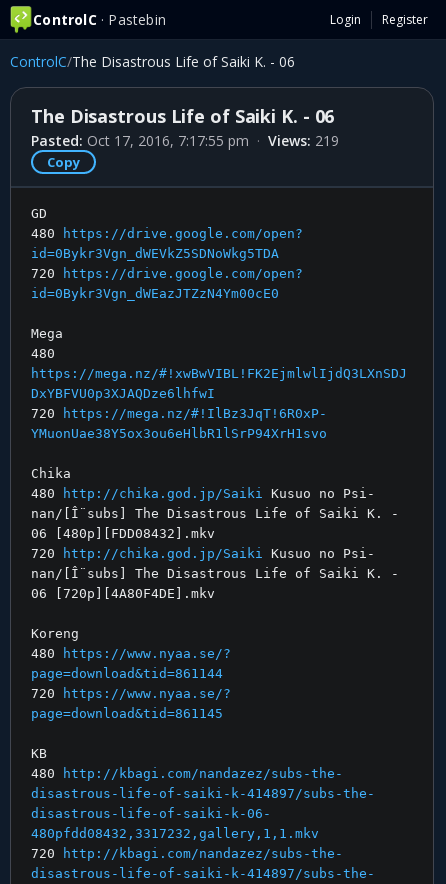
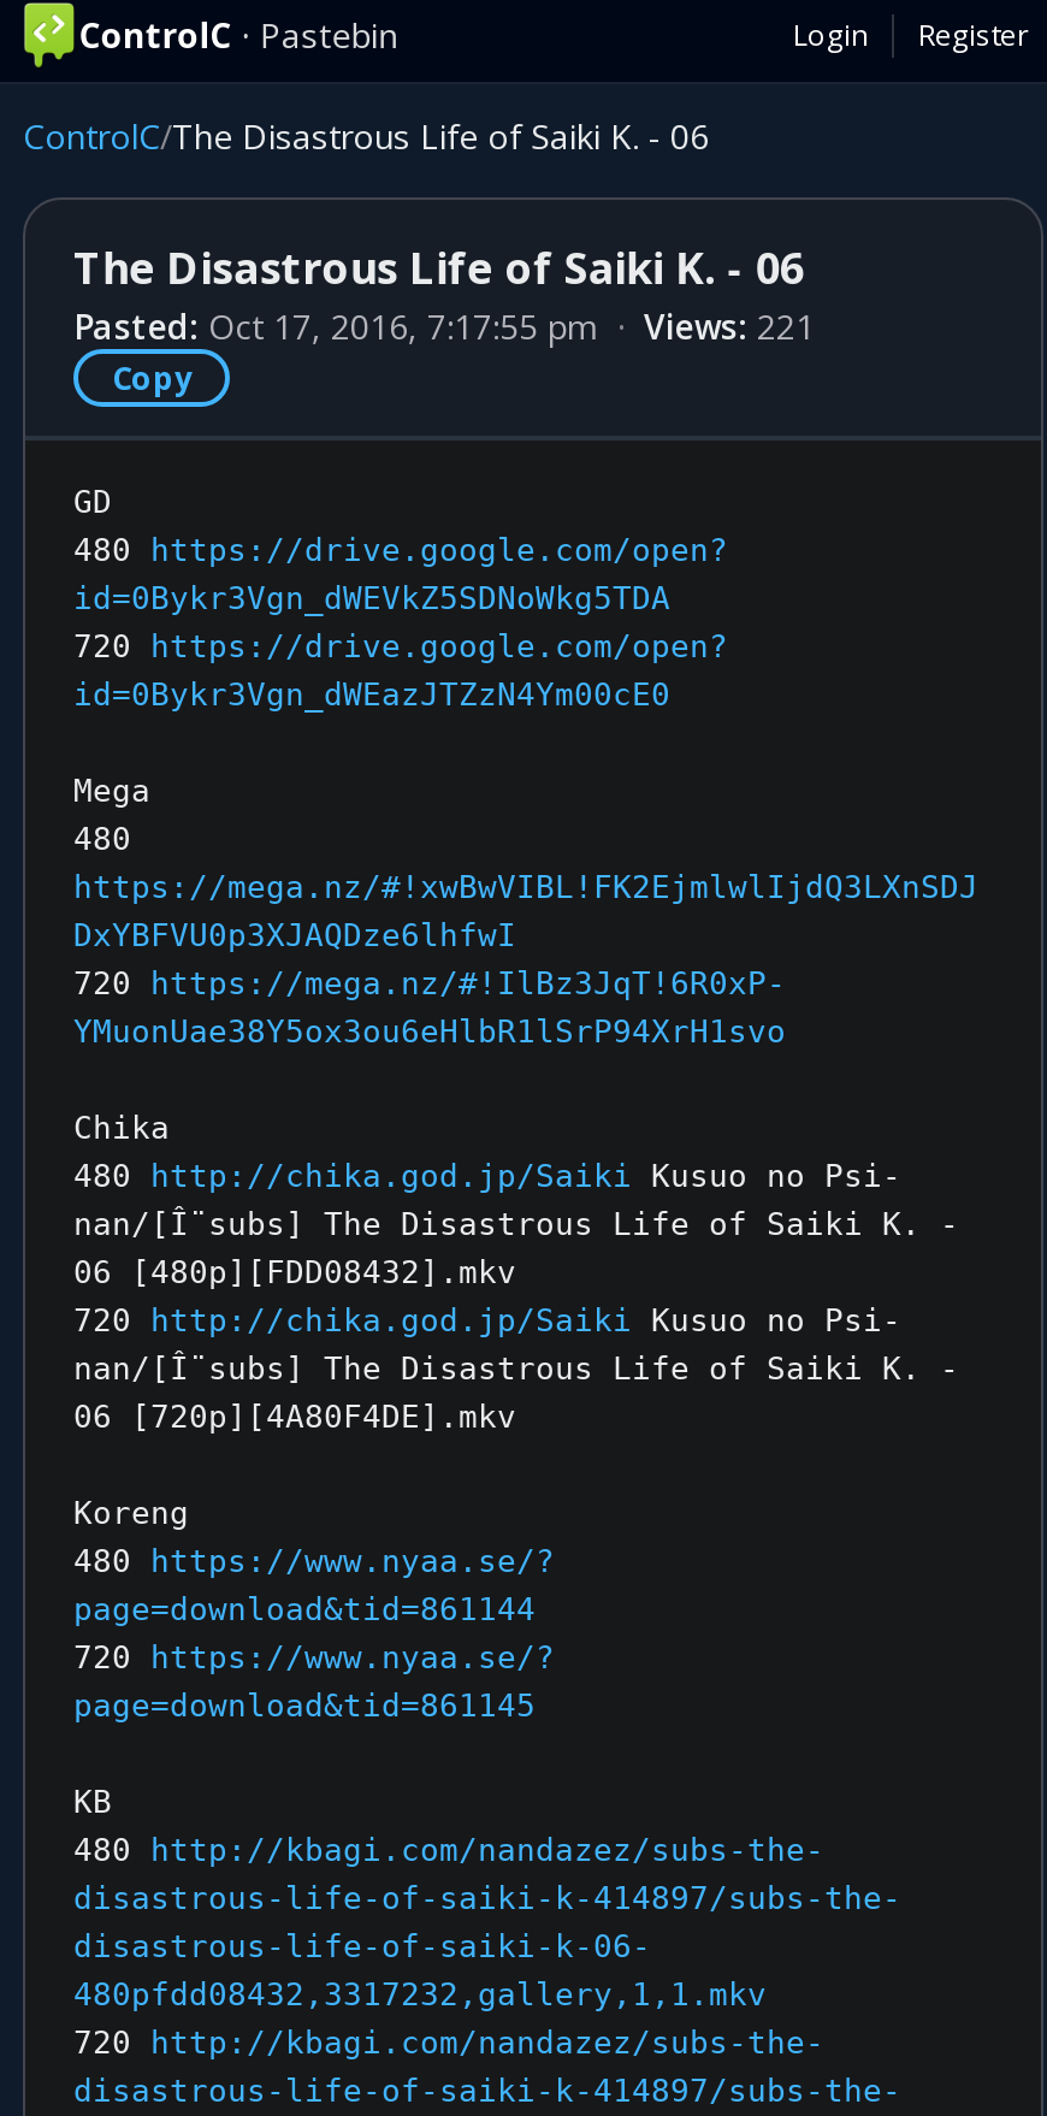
[31,131,339,150] Pasted: Oct 17, 2016, 7:17:55 pm · Views: 219 -> [73,303,815,349] Pasted: Oct 17, 2016, 7:17:55 pm · Views: 221

